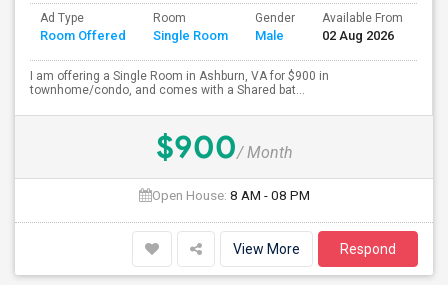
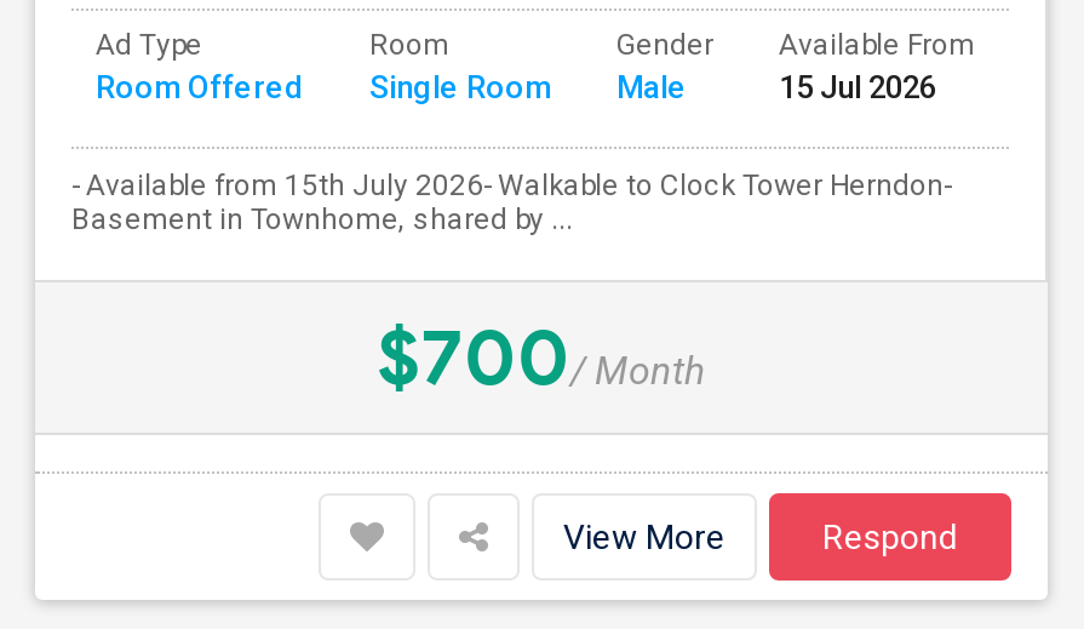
[322,28,394,43] 02 Aug 2026 -> [779,69,936,105] 15 Jul 2026
[30,69,329,203] I am offering a Single Room in Ashburn, VA for $900 in | townhome/condo, and comes with a Shared bat... | $900/ Month | Open House: 8 AM - 08 PM -> [71,168,951,406] - Available from 15th July 2026- Walkable to Clock Tower Herndon- | Basement in Townhome, shared by ... | $700/ Month

